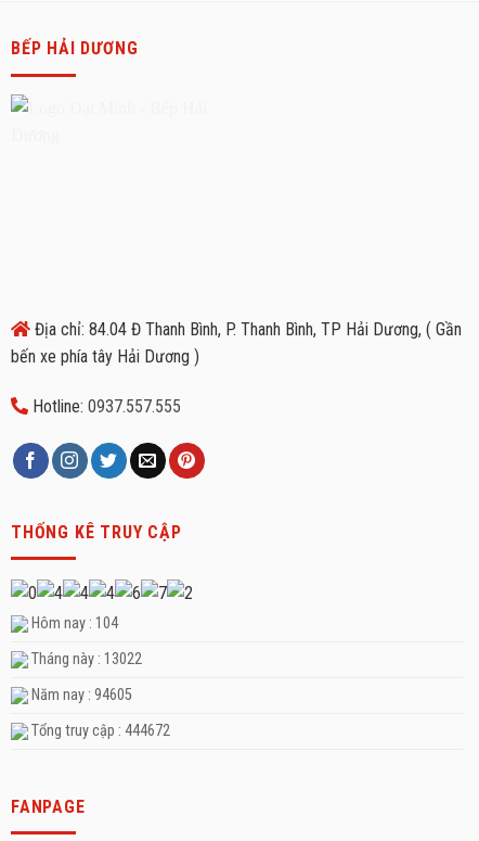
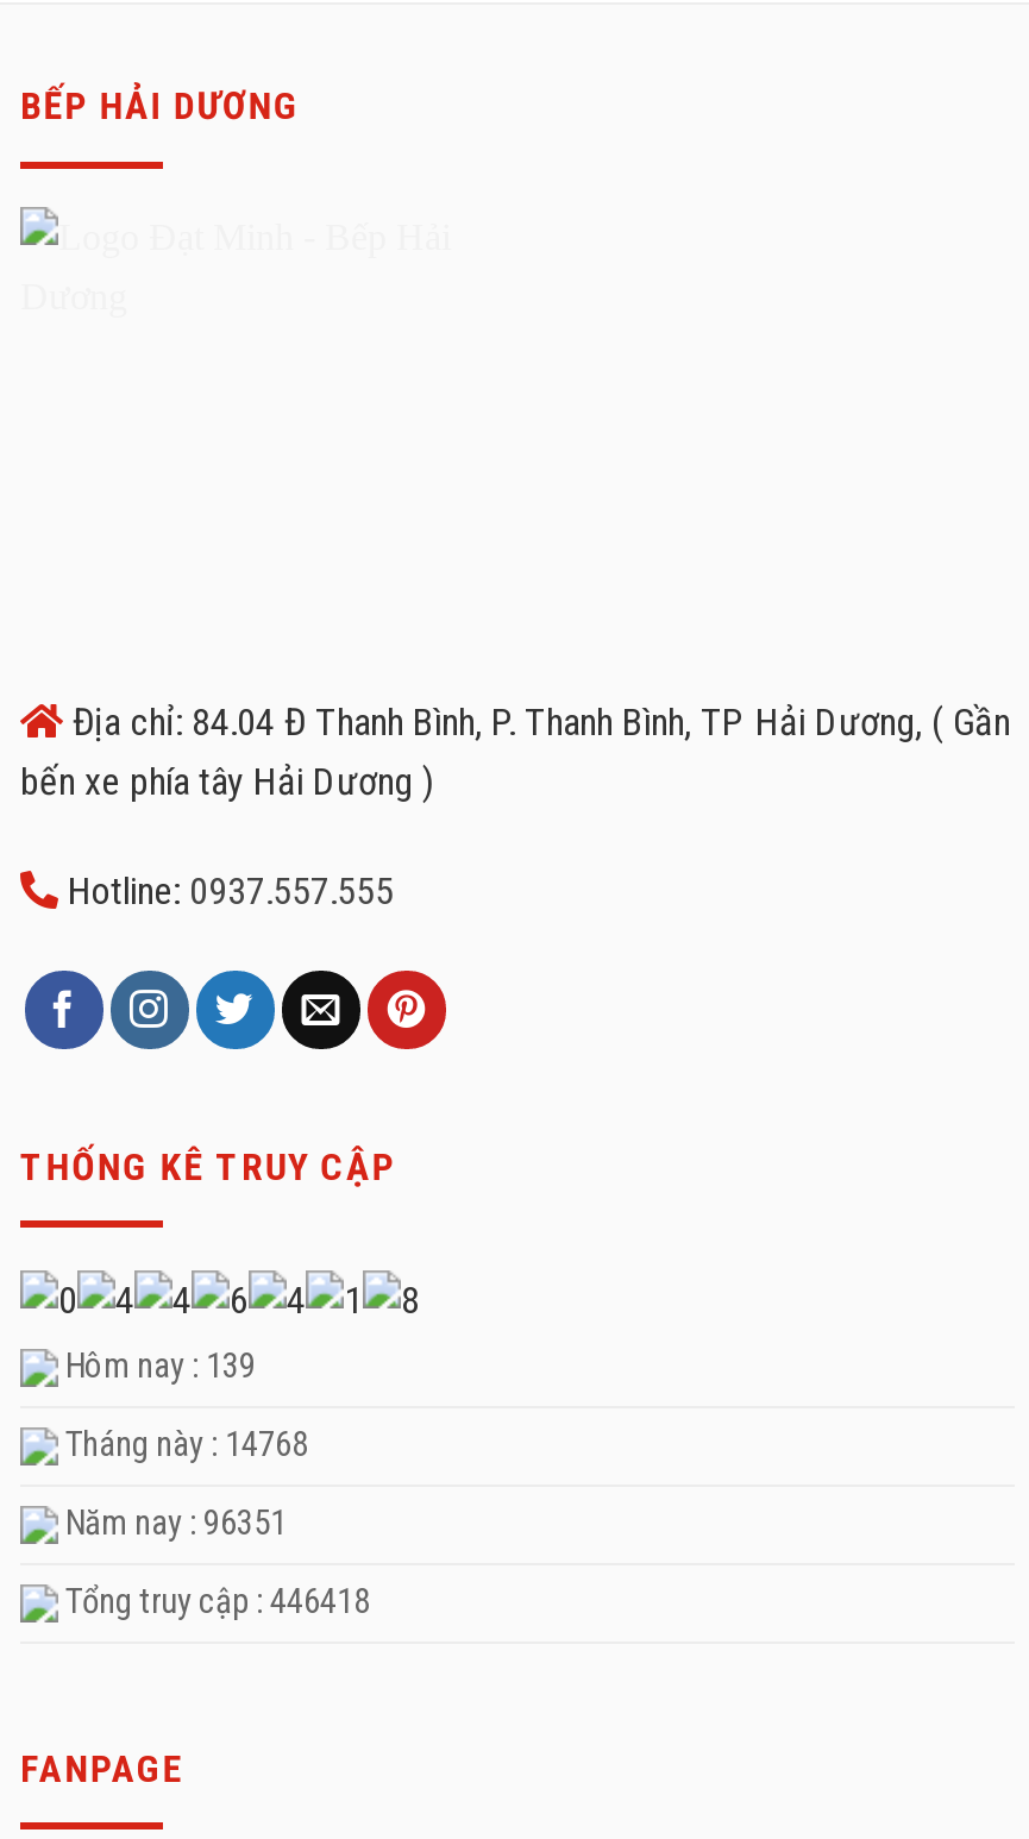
[28,614,118,632] Hôm nay : 104 -> [58,1346,256,1386] Hôm nay : 139
[28,650,142,668] Tháng này : 13022 -> [58,1424,308,1465] Tháng này : 14768
[28,685,132,704] Năm nay : 94605 -> [58,1503,287,1543] Năm nay : 96351
[28,721,170,740] Tổng truy cập : 444672 -> [58,1581,370,1622] Tổng truy cập : 446418

